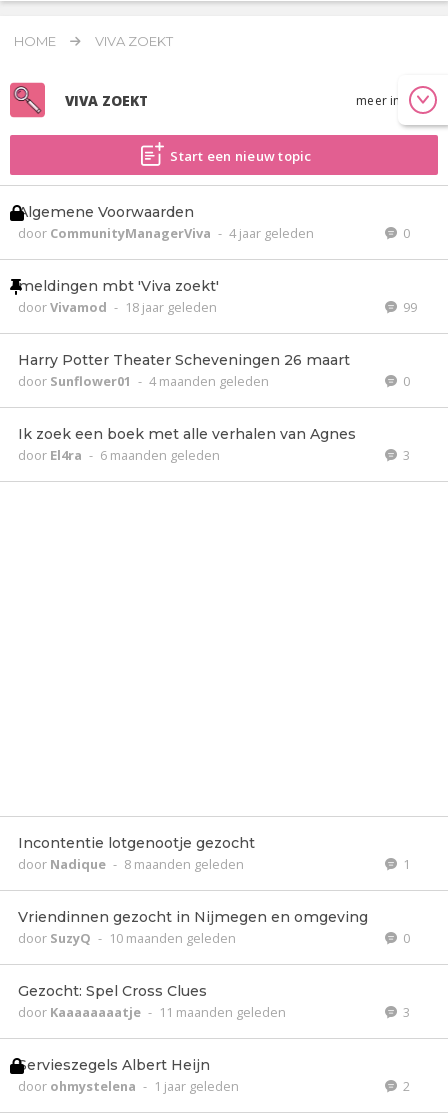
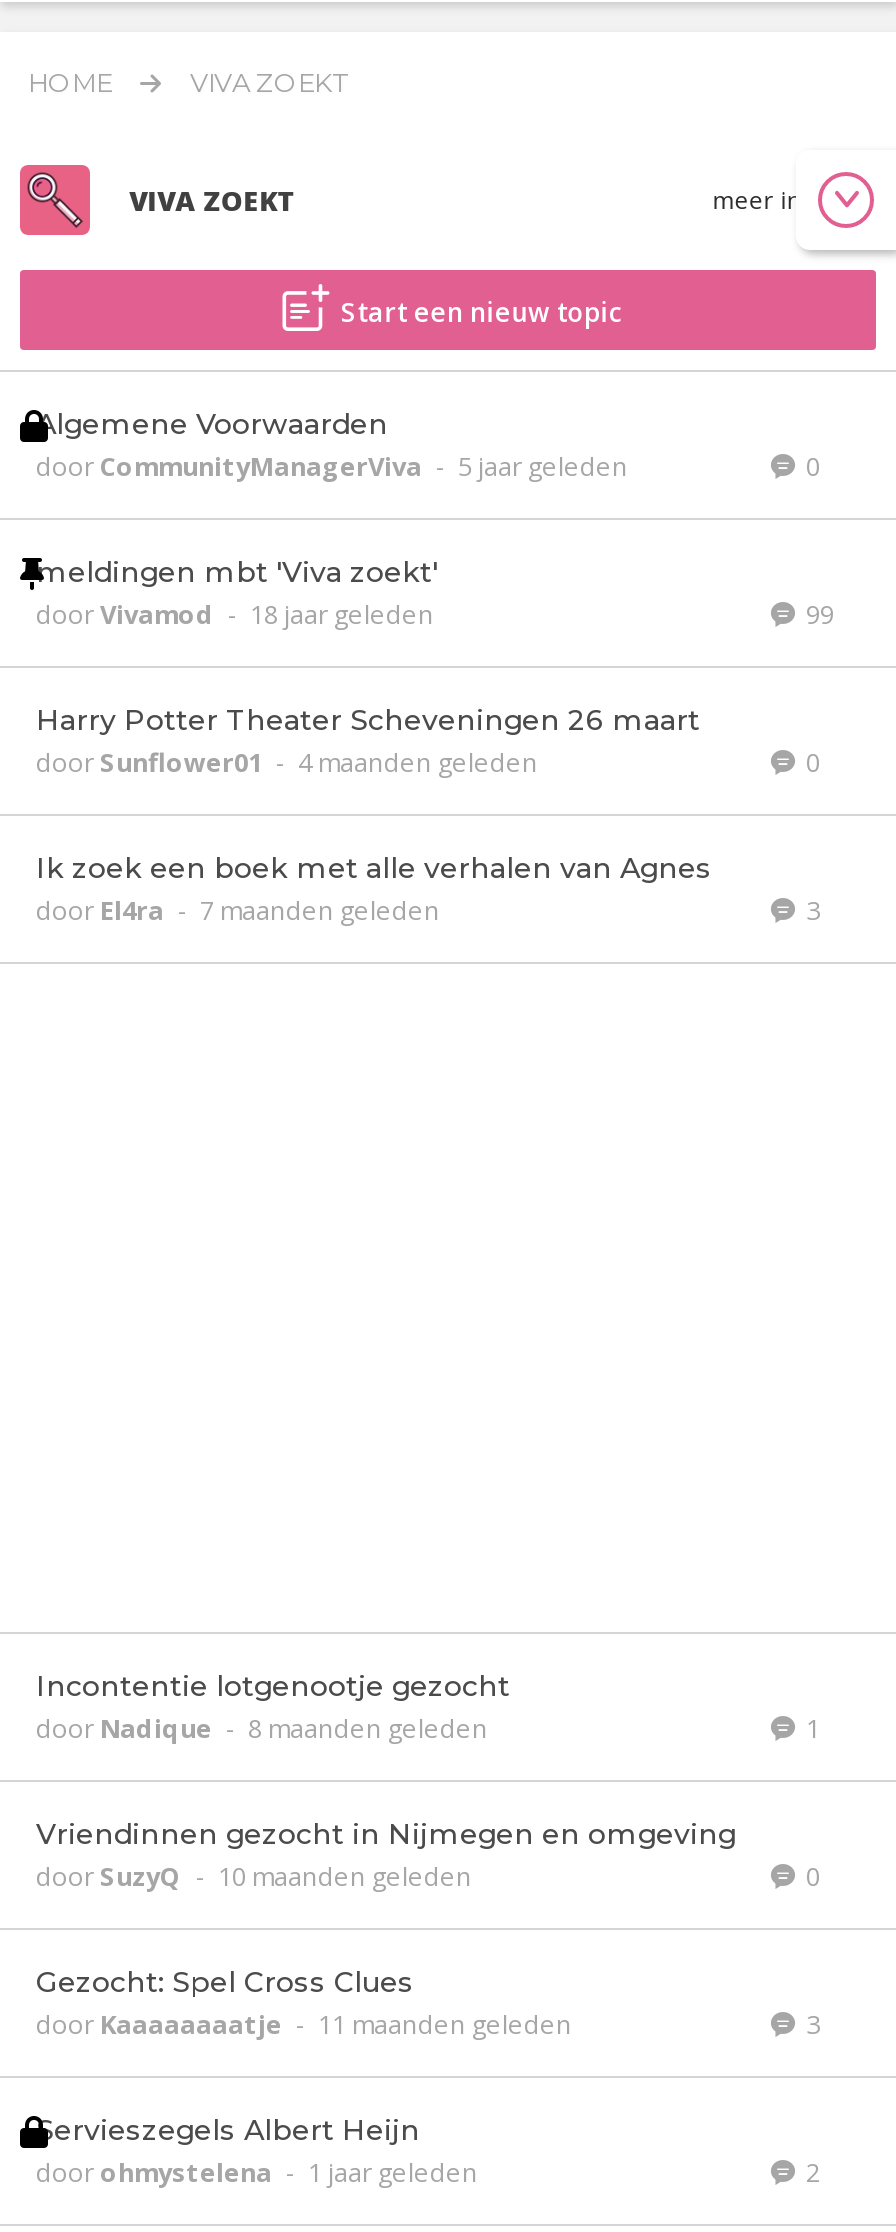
[18,224,314,242] door CommunityManagerViva - 4 jaar geleden -> [36,448,628,484] door CommunityManagerViva - 5 jaar geleden
[18,446,220,464] door El4ra - 6 maanden geleden -> [36,892,440,928] door El4ra - 7 maanden geleden

